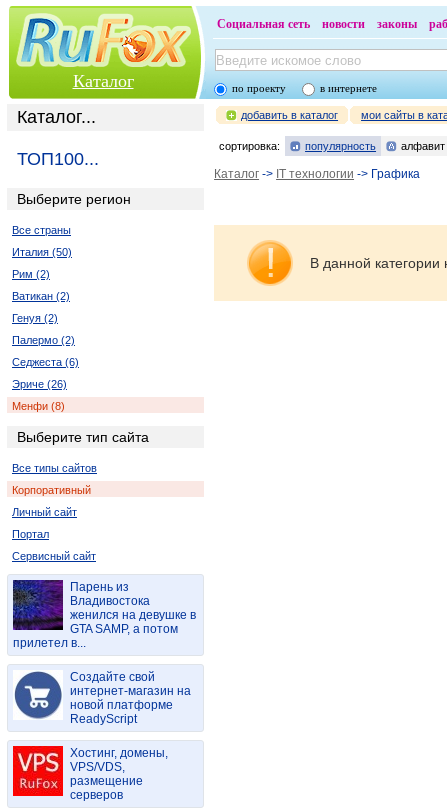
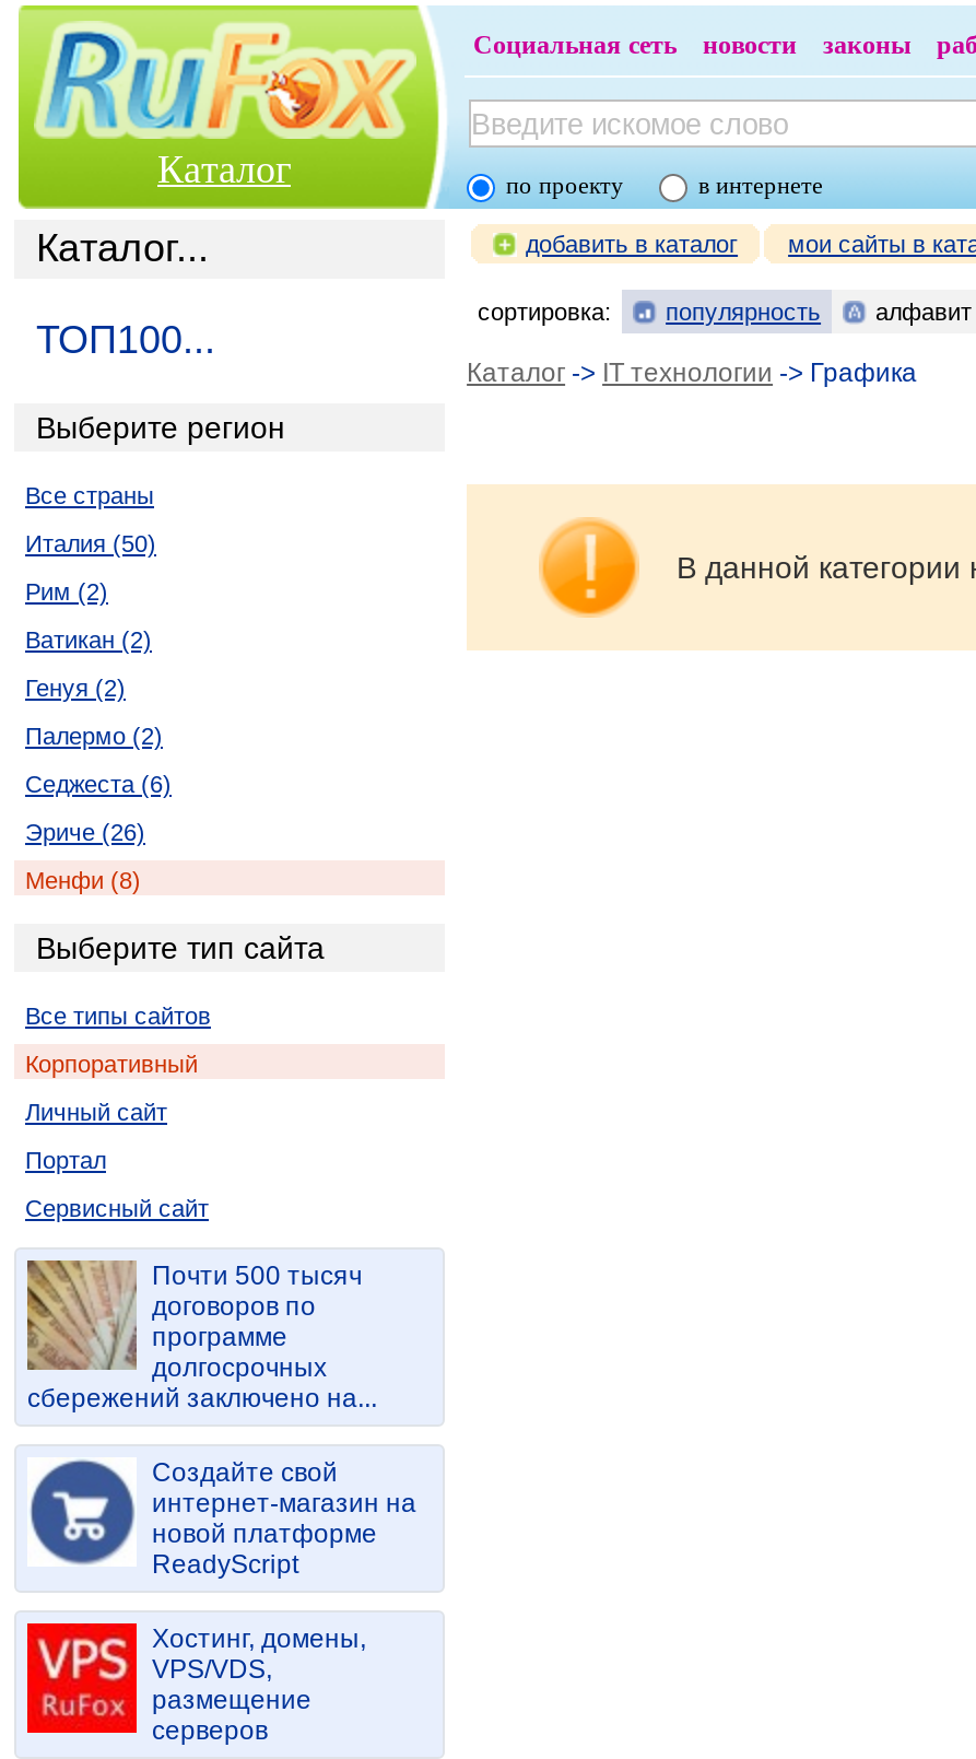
[12,579,196,650] [image] | Парень из | Владивостока | женился на девушке в | GTA SAMP, а потом | прилетел в... -> [25,1258,377,1414] [image] | Почти 500 тысяч | договоров по | программе | долгосрочных | сбережений заключено на...

